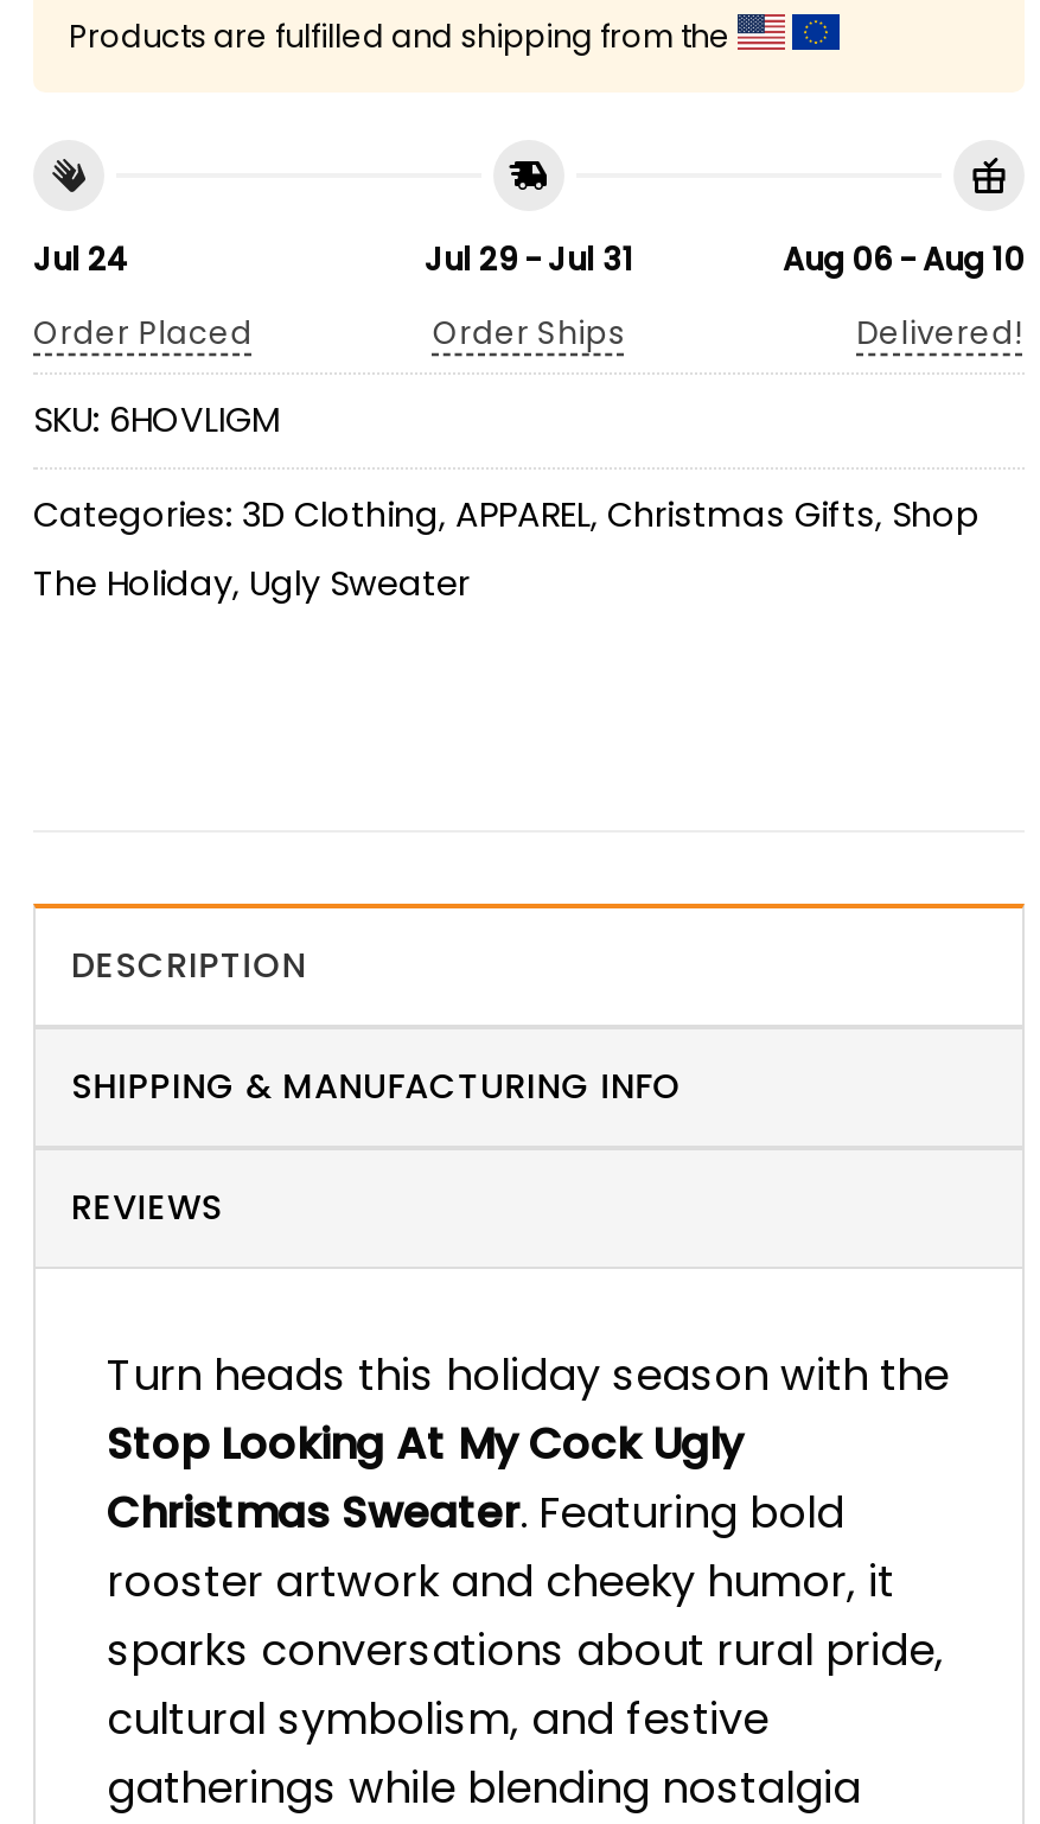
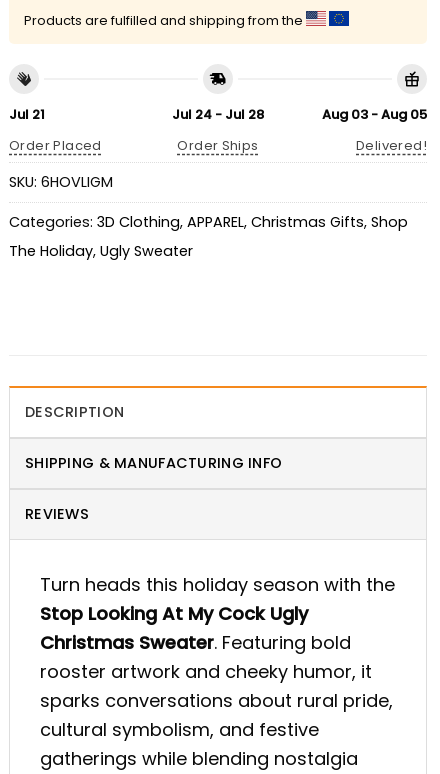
[33,237,128,282] Jul 24 -> [9,105,45,124] Jul 21
[425,237,633,282] Jul 29 - Jul 31 -> [172,105,264,124] Jul 24 - Jul 28
[783,237,1025,282] Aug 06 - Aug 10 -> [322,105,427,124] Aug 03 - Aug 05

